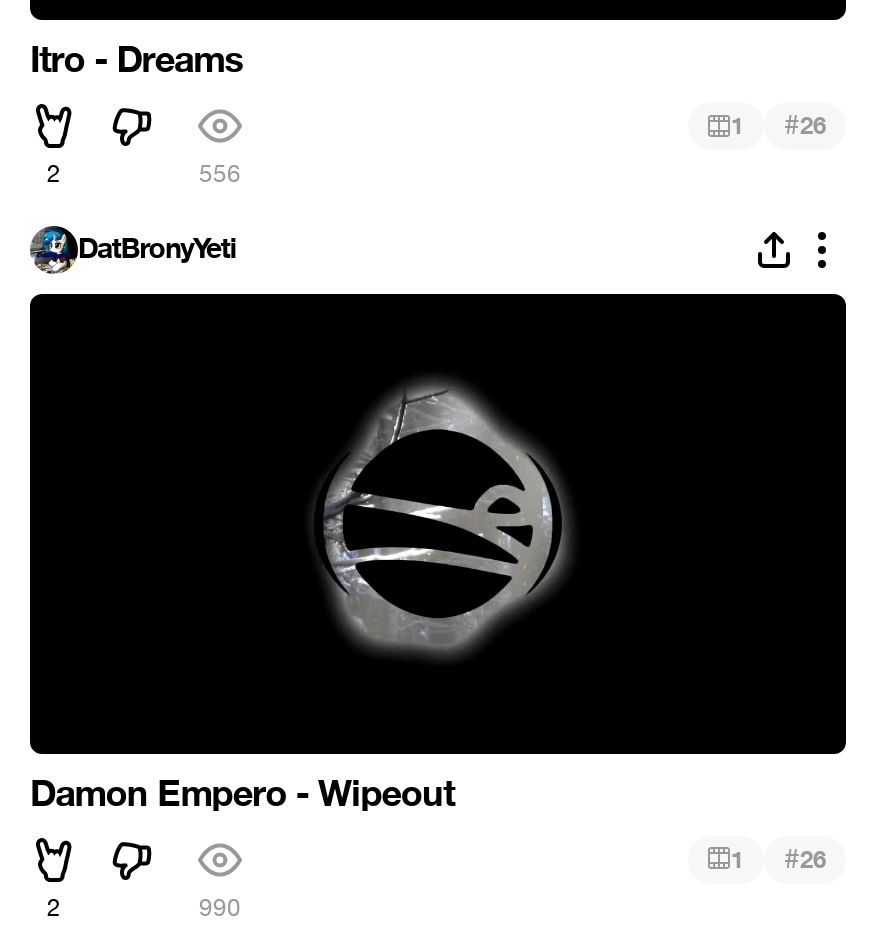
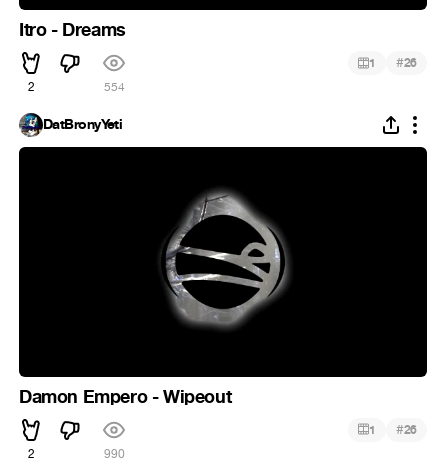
[199,158,241,190] 556 -> [103,79,124,95] 554

